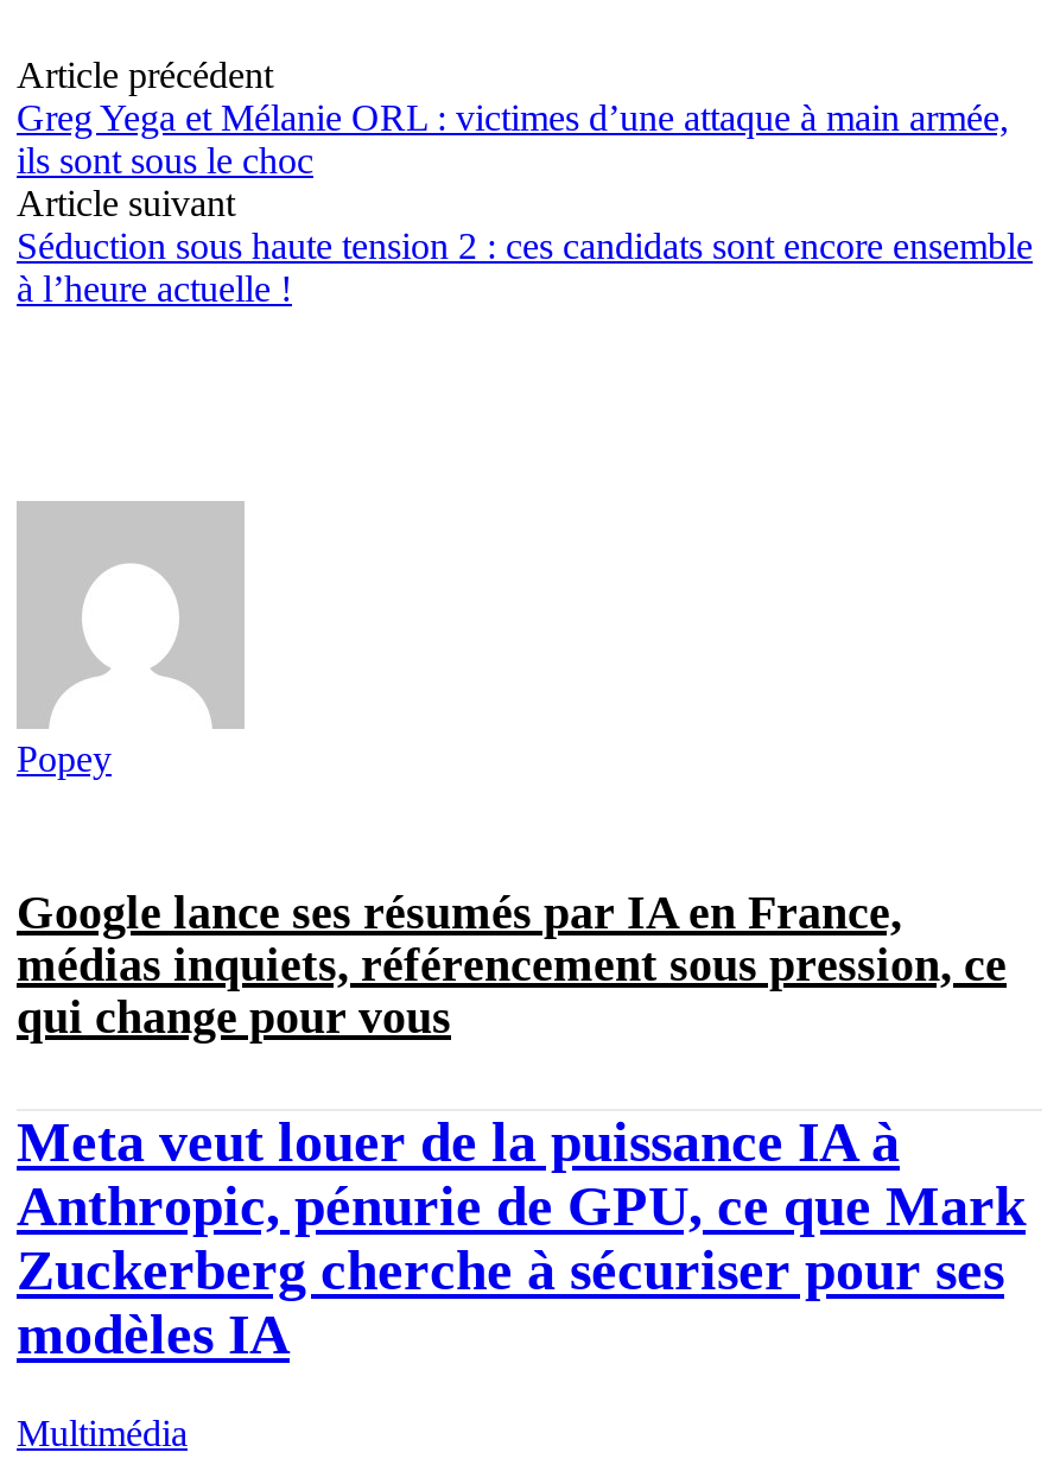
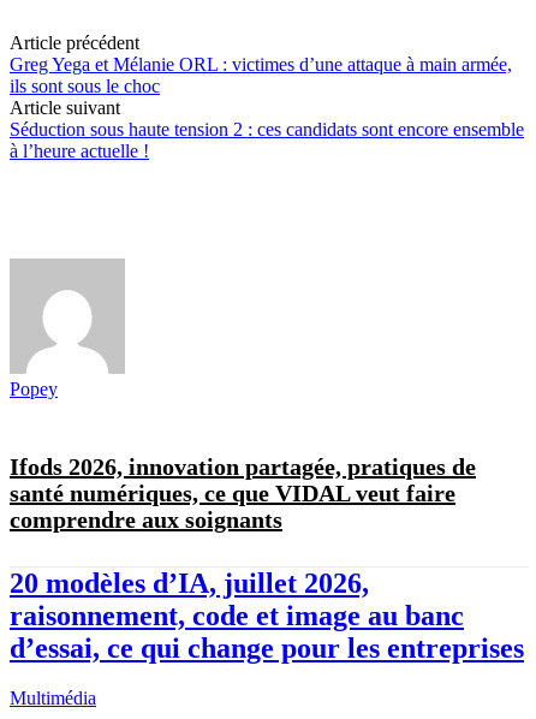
[17,884,1007,1041] Google lance ses résumés par IA en France, | médias inquiets, référencement sous pression, ce | qui change pour vous -> [10,453,476,532] Ifods 2026, innovation partagée, pratiques de | santé numériques, ce que VIDAL veut faire | comprendre aux soignants
[17,1110,1026,1364] Meta veut louer de la puissance IA à | Anthropic, pénurie de GPU, ce que Mark | Zuckerberg cherche à sécuriser pour ses | modèles IA -> [10,567,524,663] 20 modèles d’IA, juillet 2026, | raisonnement, code et image au banc | d’essai, ce qui change pour les entreprises

